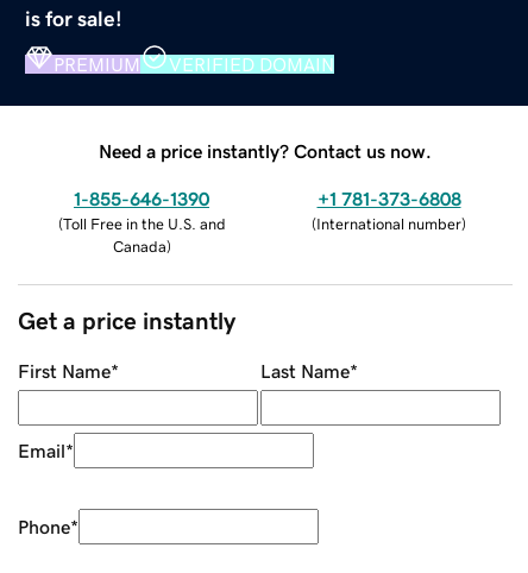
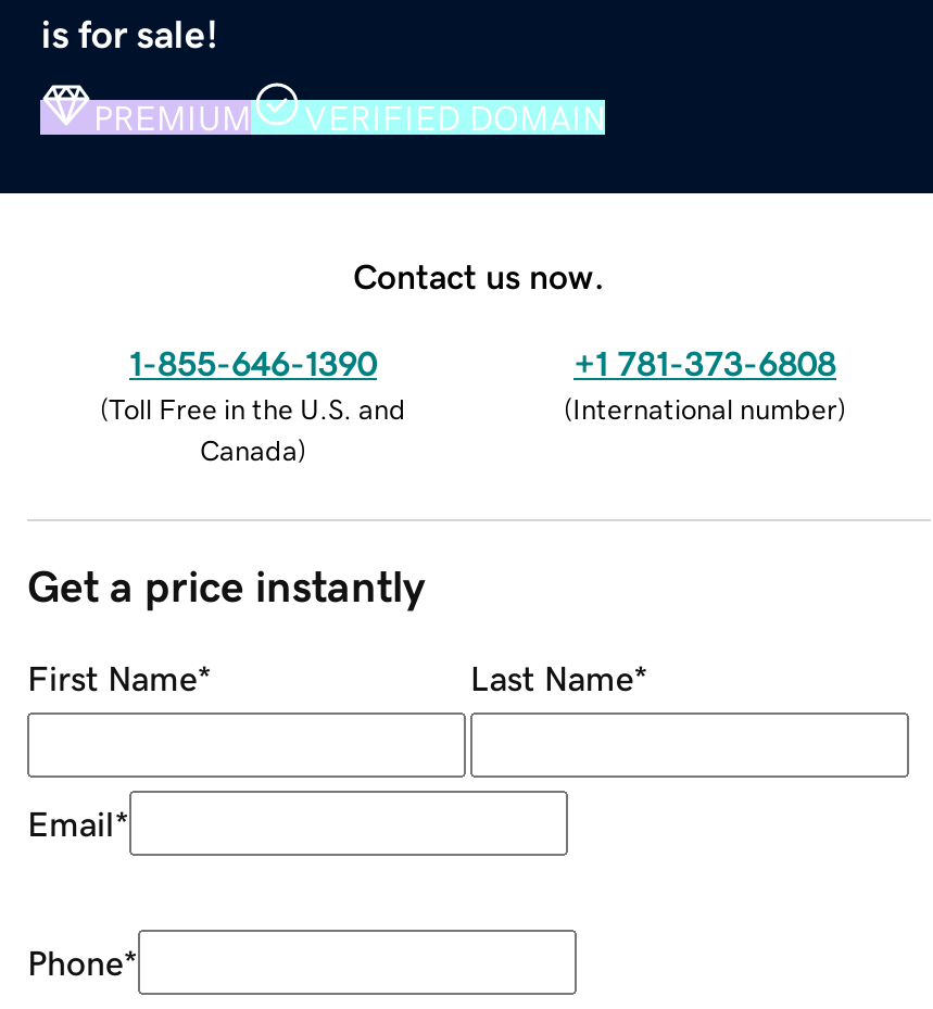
[99,141,432,160] Need a price instantly? Contact us now. -> [353,258,605,292] Contact us now.

